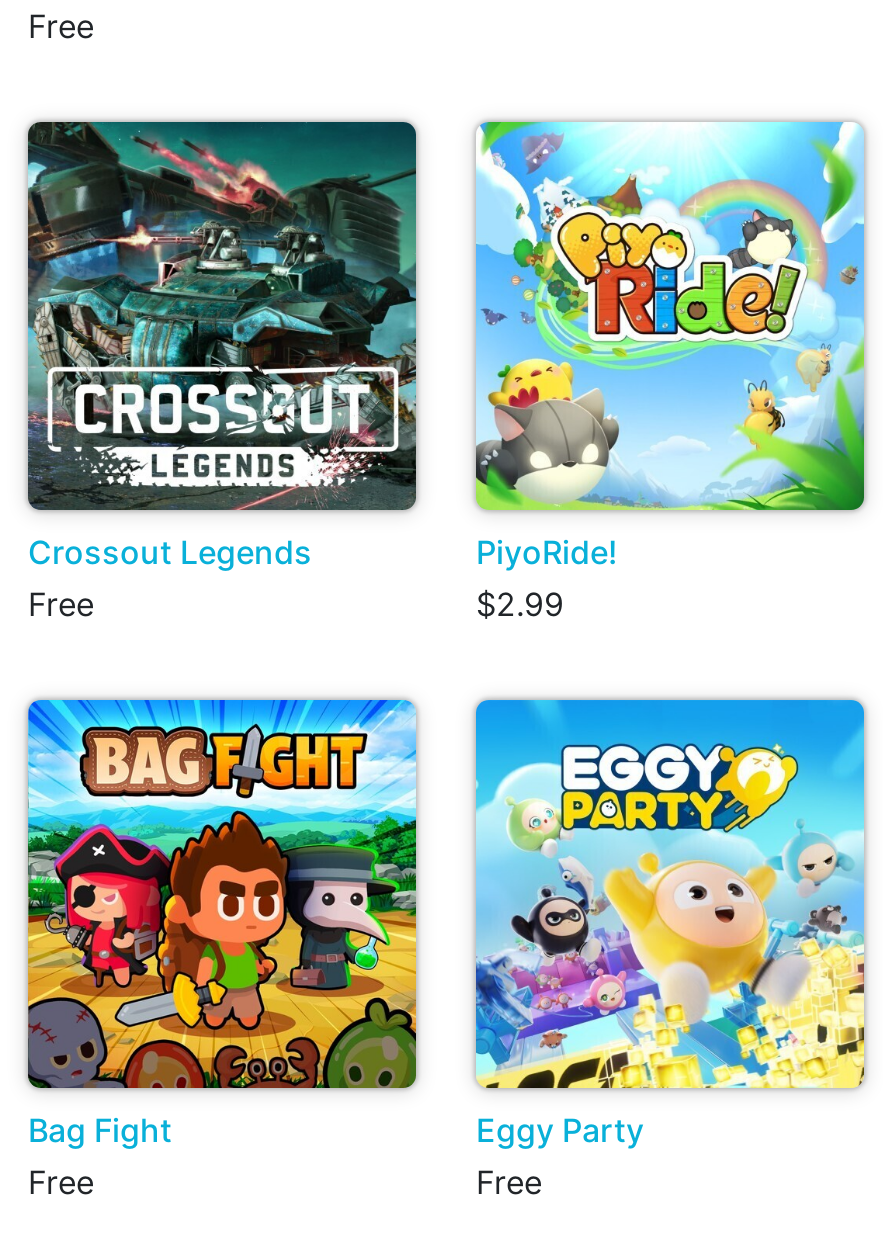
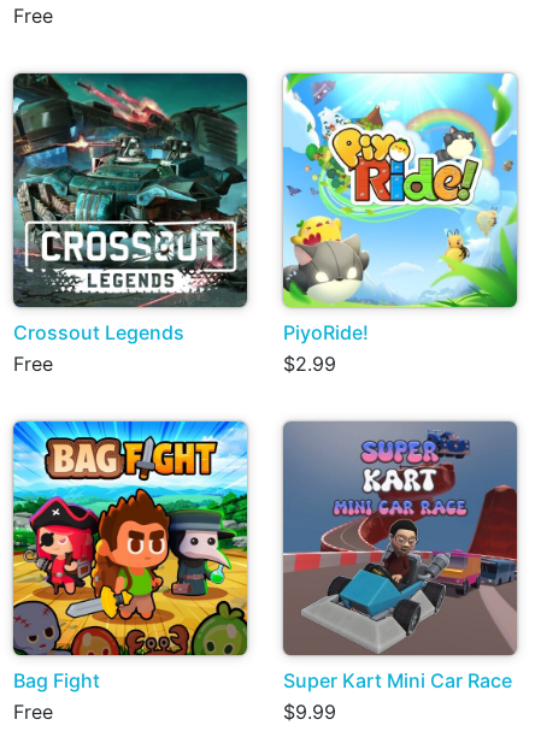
[474,698,866,1202] [image] | Eggy Party | Free -> [282,420,518,724] [image] | Super Kart Mini Car Race | $9.99

